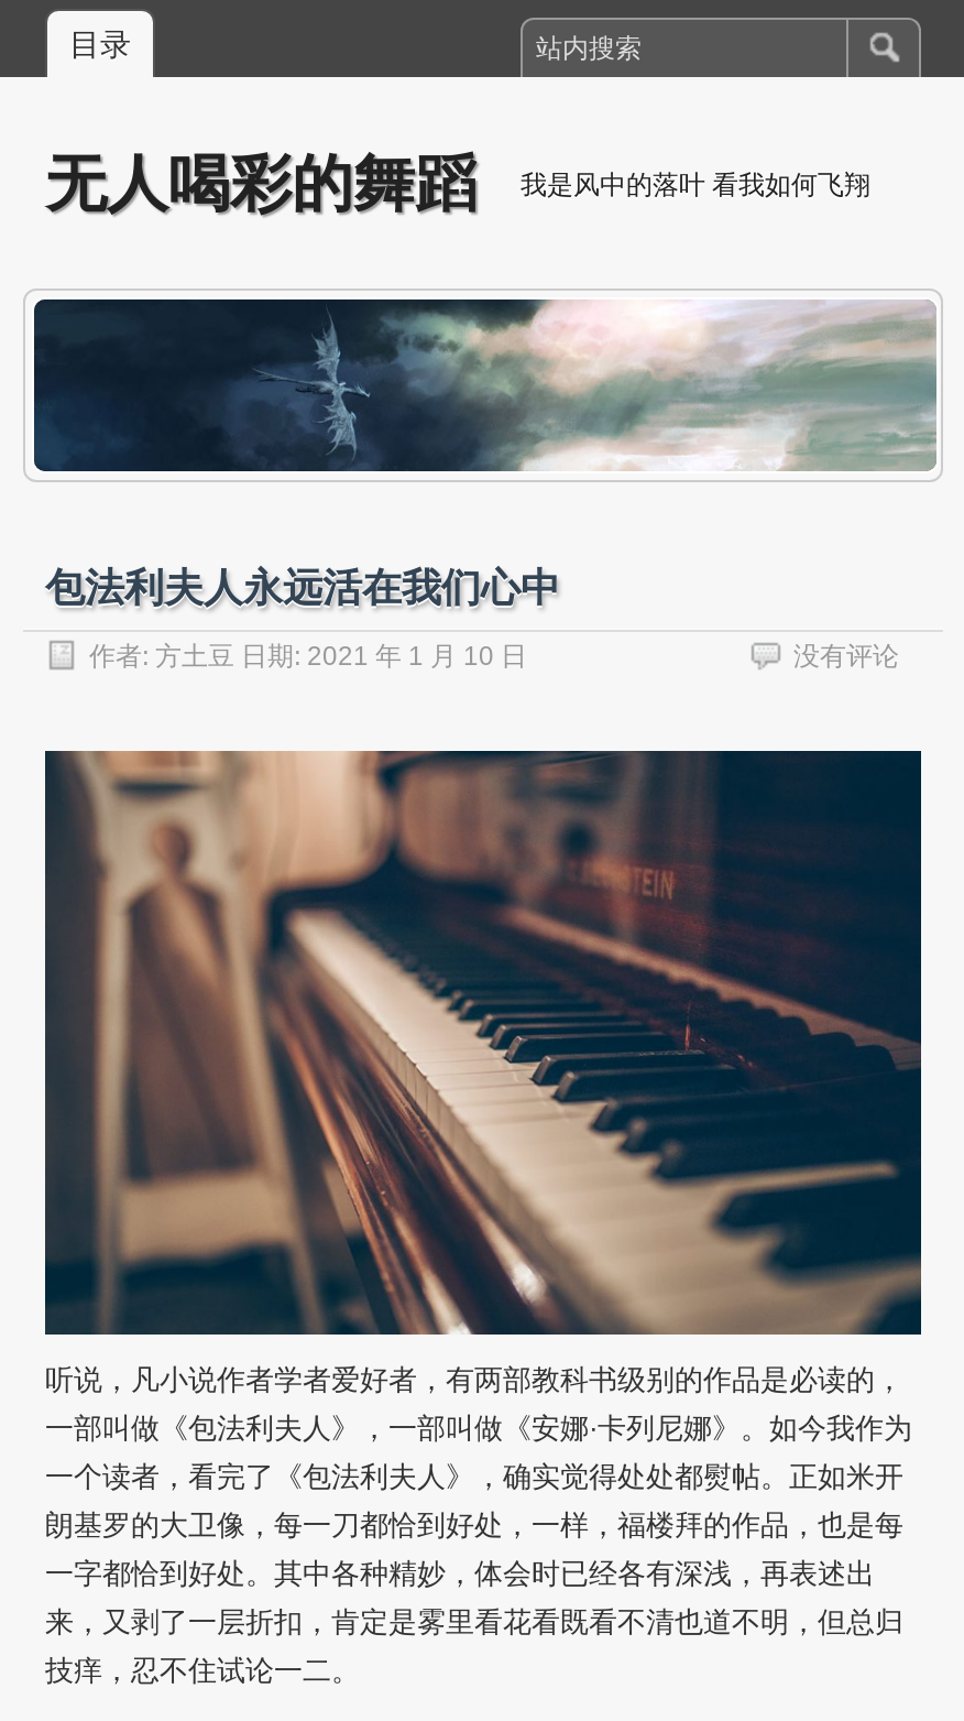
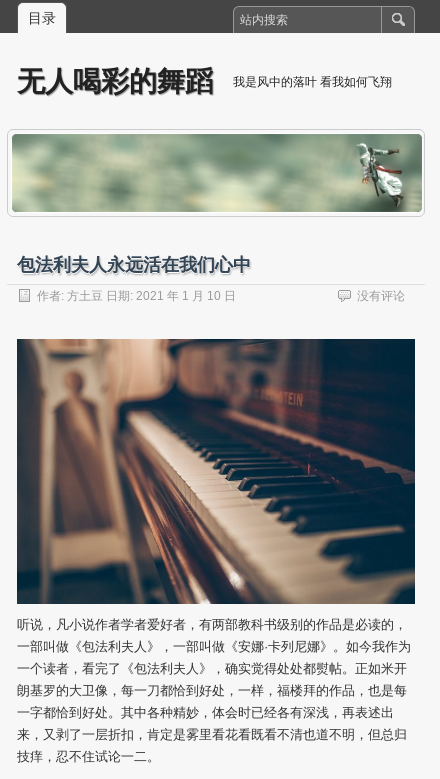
[32,297,936,473] [image] -> [12,133,422,213] [image]

